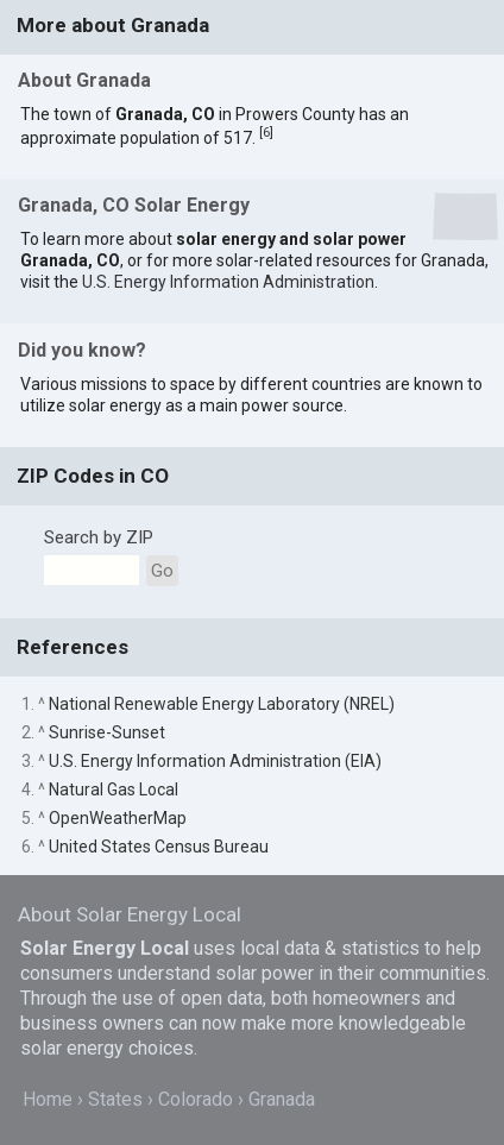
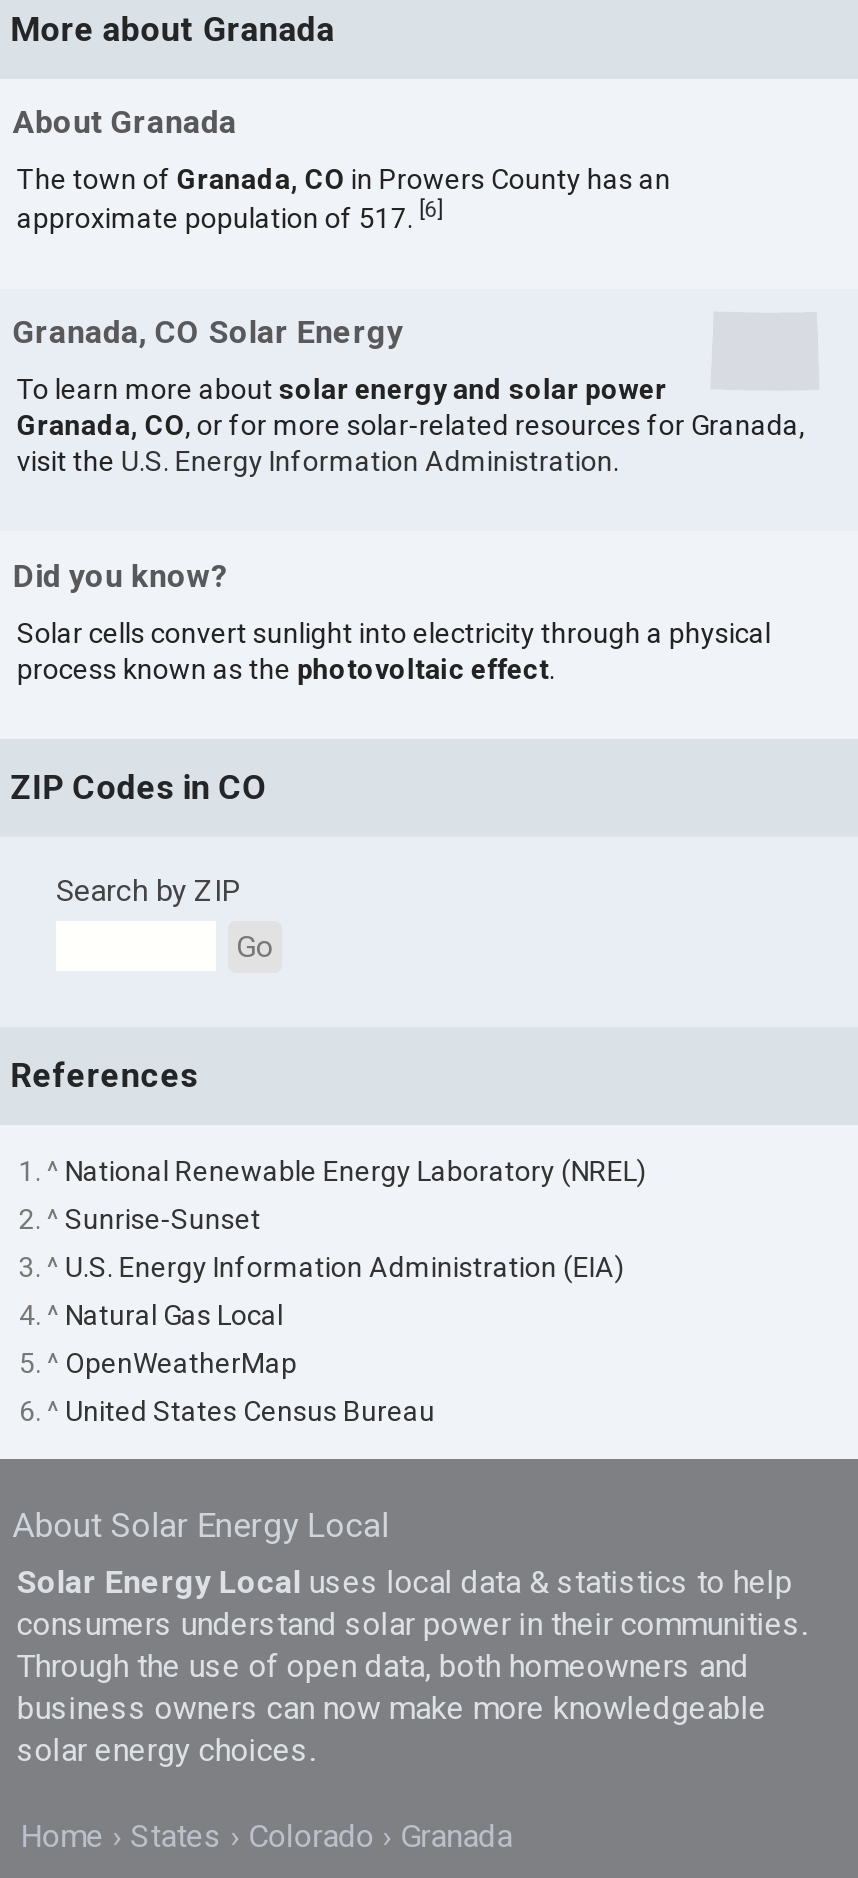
[21,374,483,414] Various missions to space by different countries are known to | utilize solar energy as a main power source. -> [17,616,771,684] Solar cells convert sunlight into electricity through a physical | process known as the photovoltaic effect.

